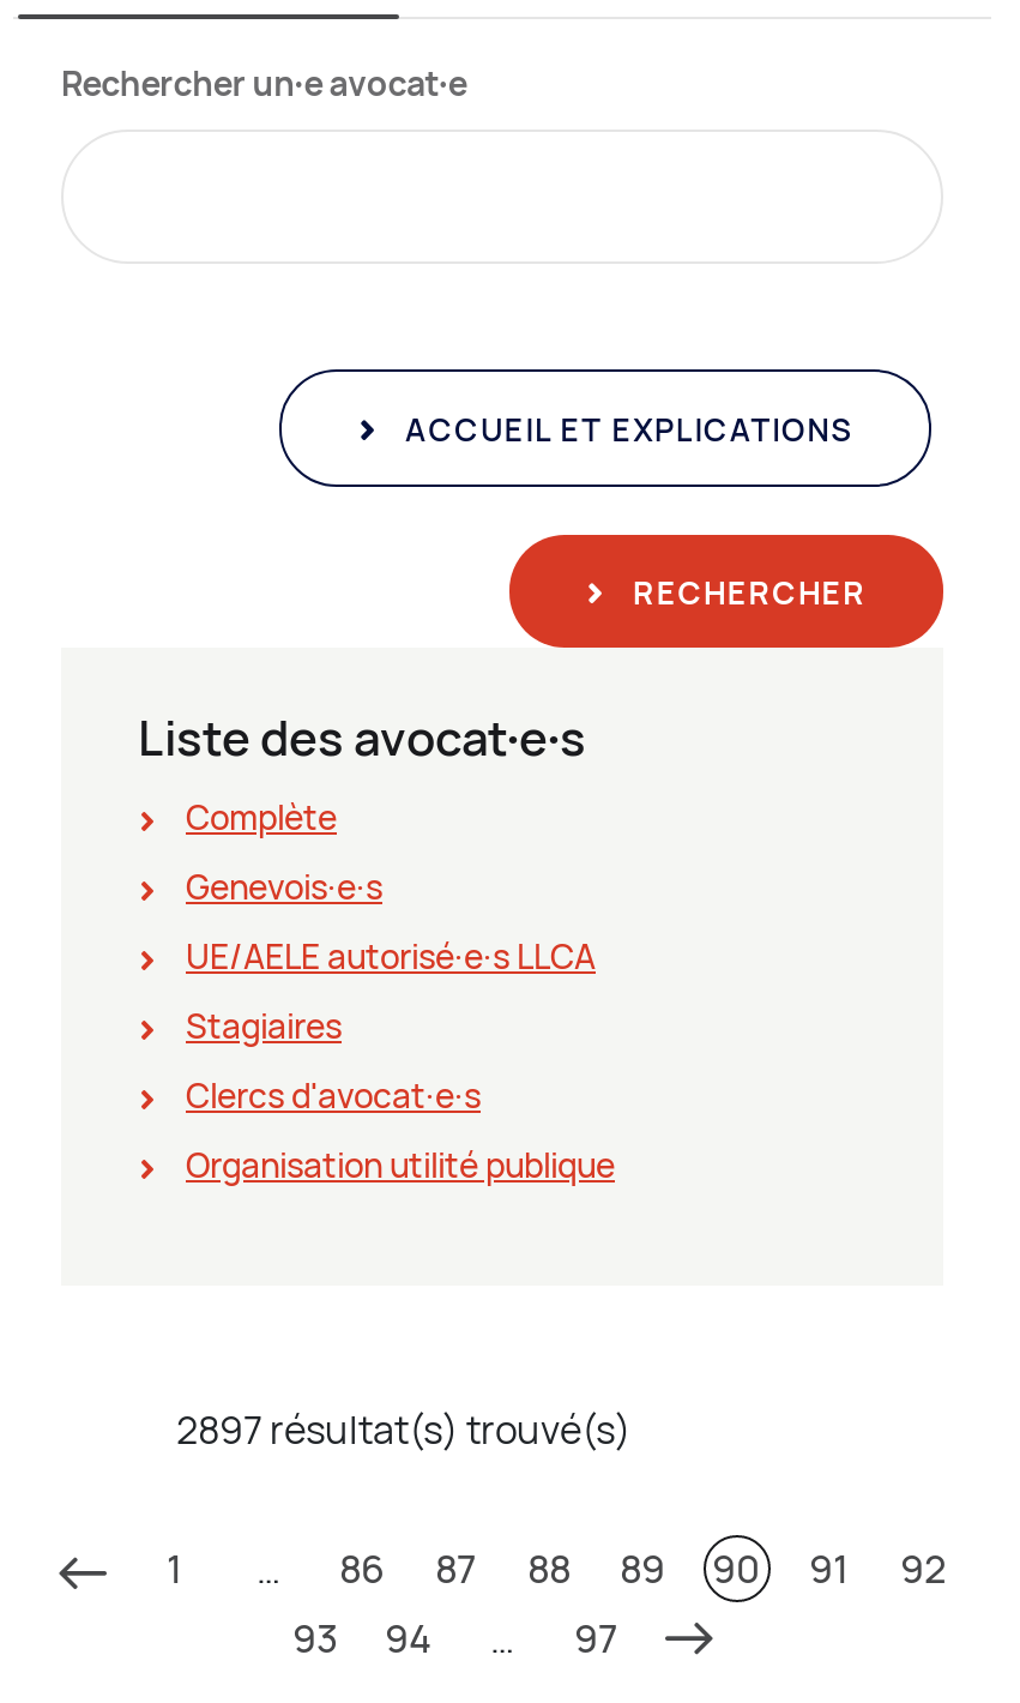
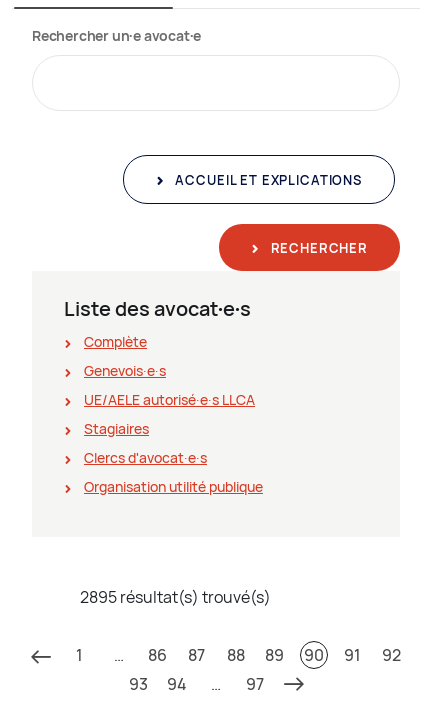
[176,1403,632,1455] 2897 résultat(s) trouvé(s) -> [80,586,271,608] 2895 résultat(s) trouvé(s)

